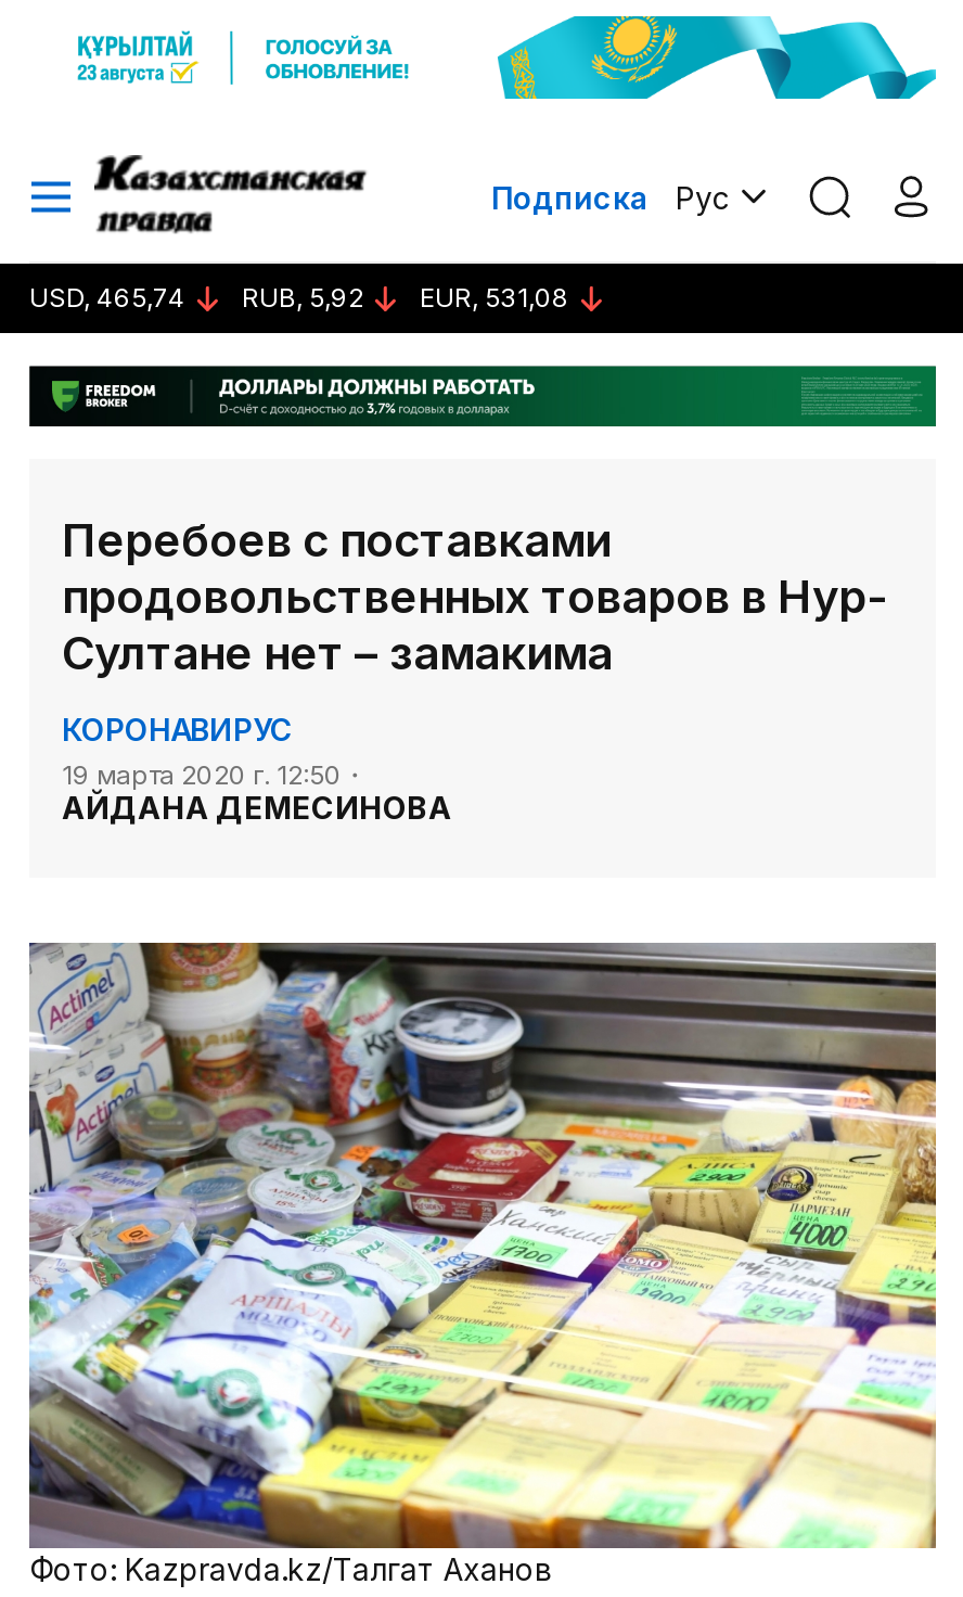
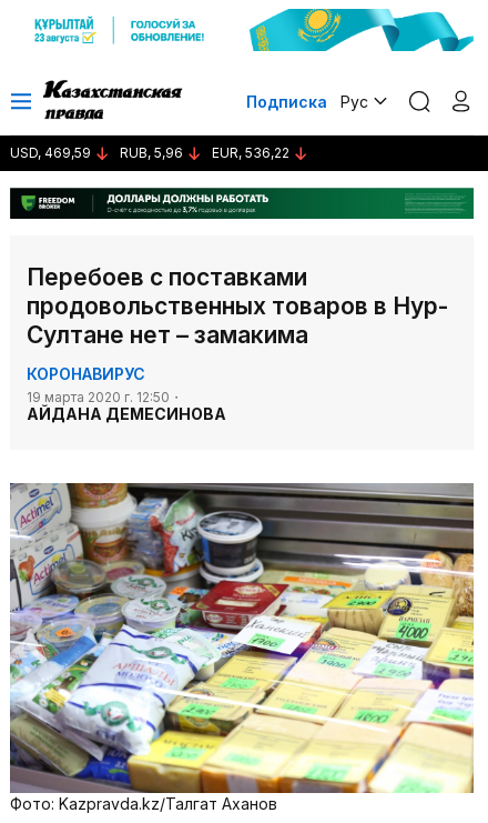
[29,281,185,314] USD, 465,74 -> [10,144,91,161] USD, 469,59
[242,281,363,314] RUB, 5,92 -> [120,144,183,161] RUB, 5,96
[420,281,569,314] EUR, 531,08 -> [212,144,289,161] EUR, 536,22

